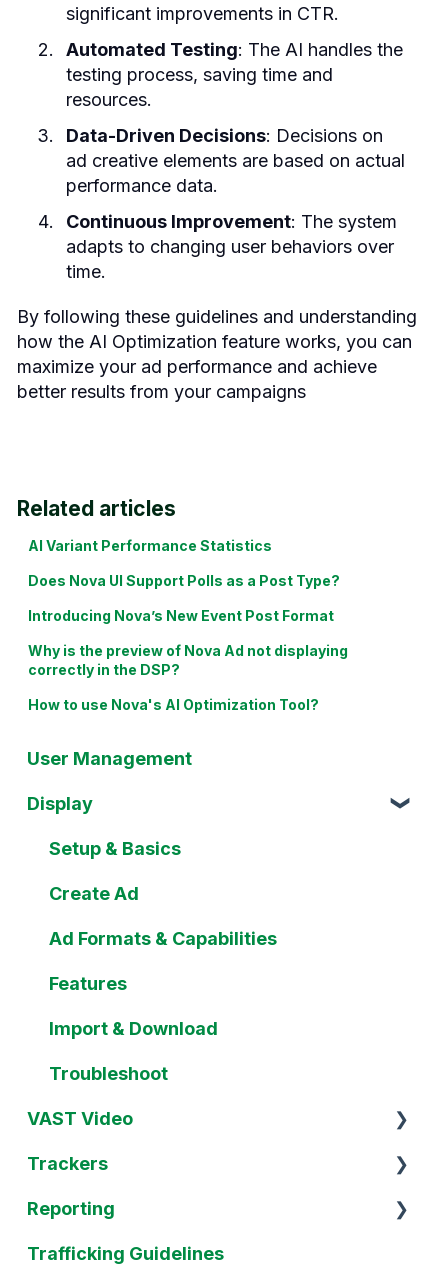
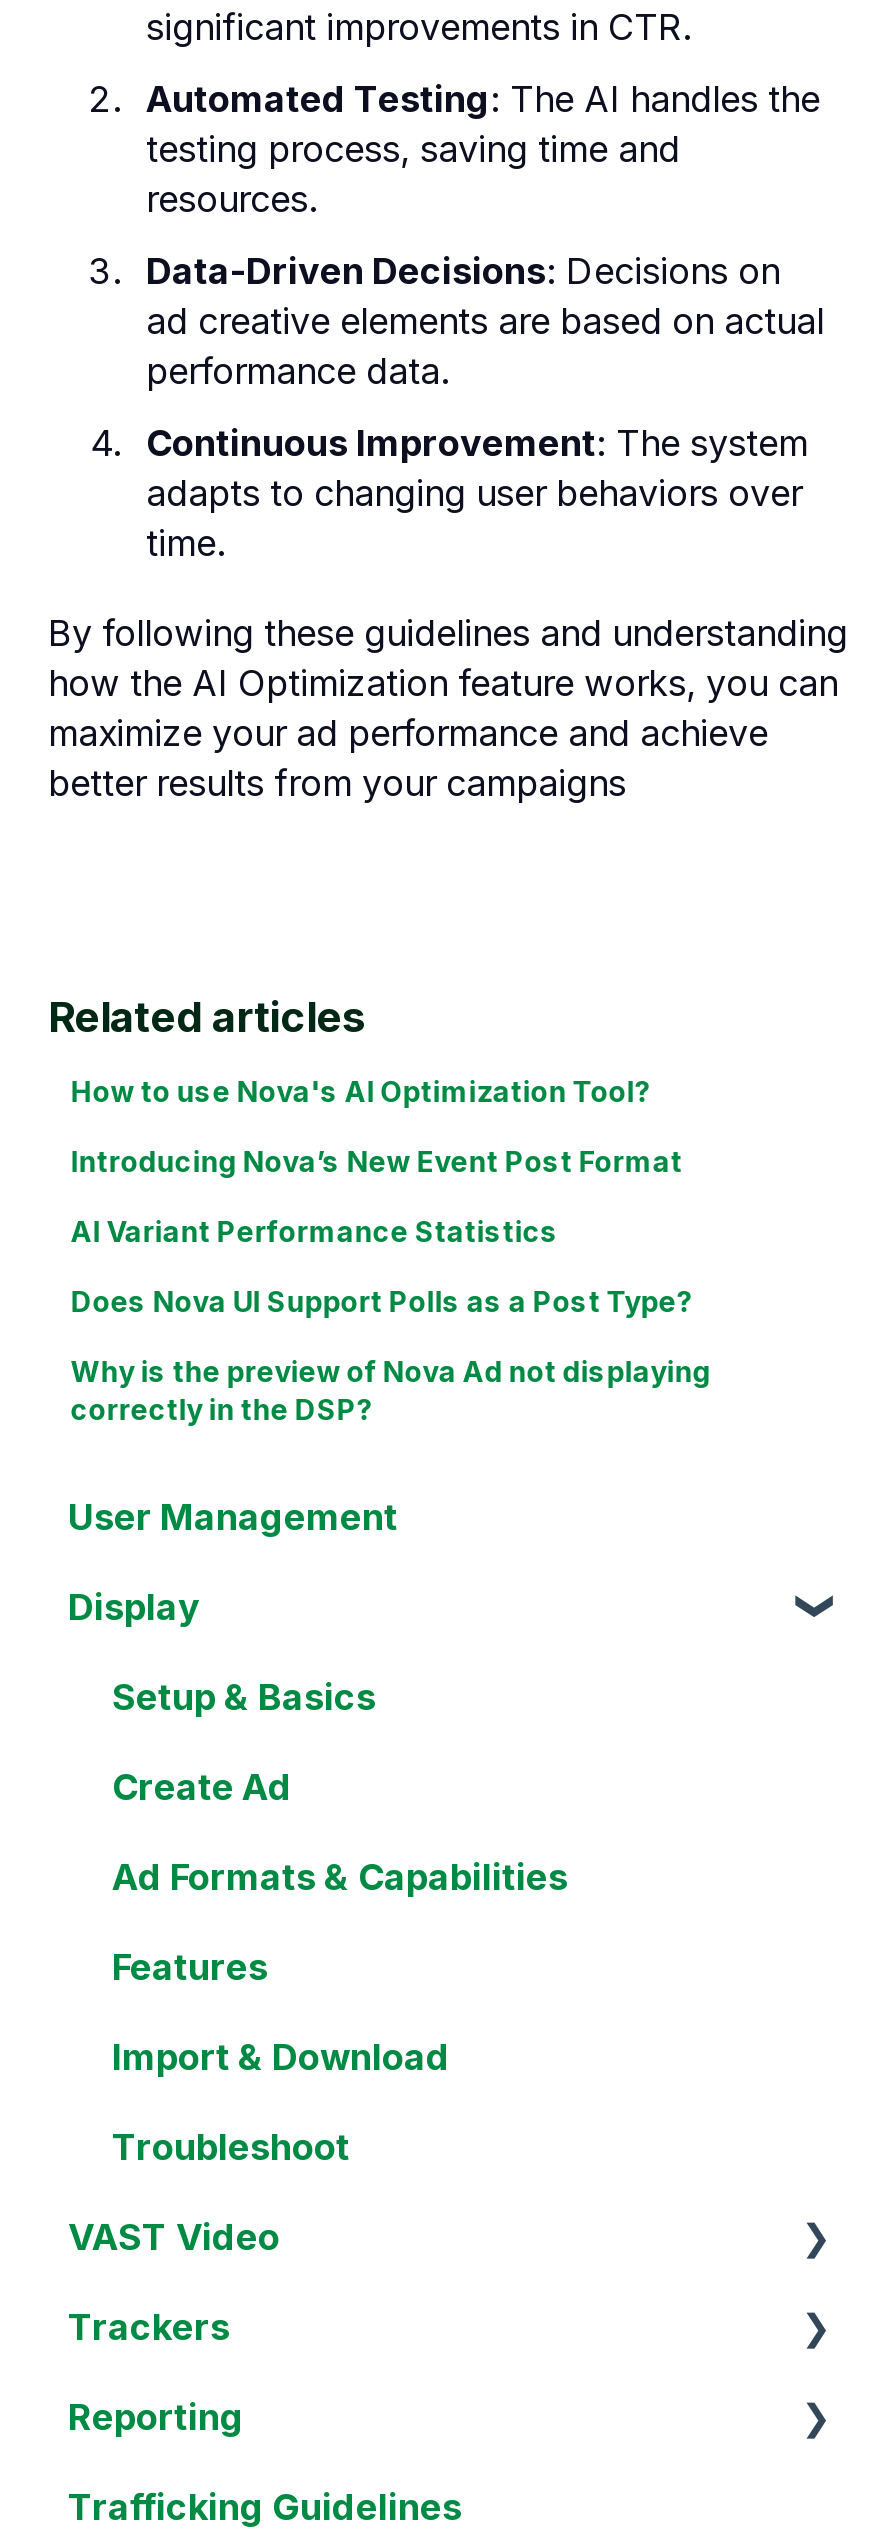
moved [28,536,340,588] -> [70,1213,694,1317]: AI Variant Performance Statistics | Does Nova UI Support Polls as a Post Type?
moved [28,606,334,623] -> [70,1143,682,1177]: Introducing Nova’s New Event Post Format
moved [28,641,348,677] -> [70,1353,710,1425]: Why is the preview of Nova Ad not displaying | correctly in the DSP?
moved [28,695,319,712] -> [70,1073,652,1107]: How to use Nova's AI Optimization Tool?

